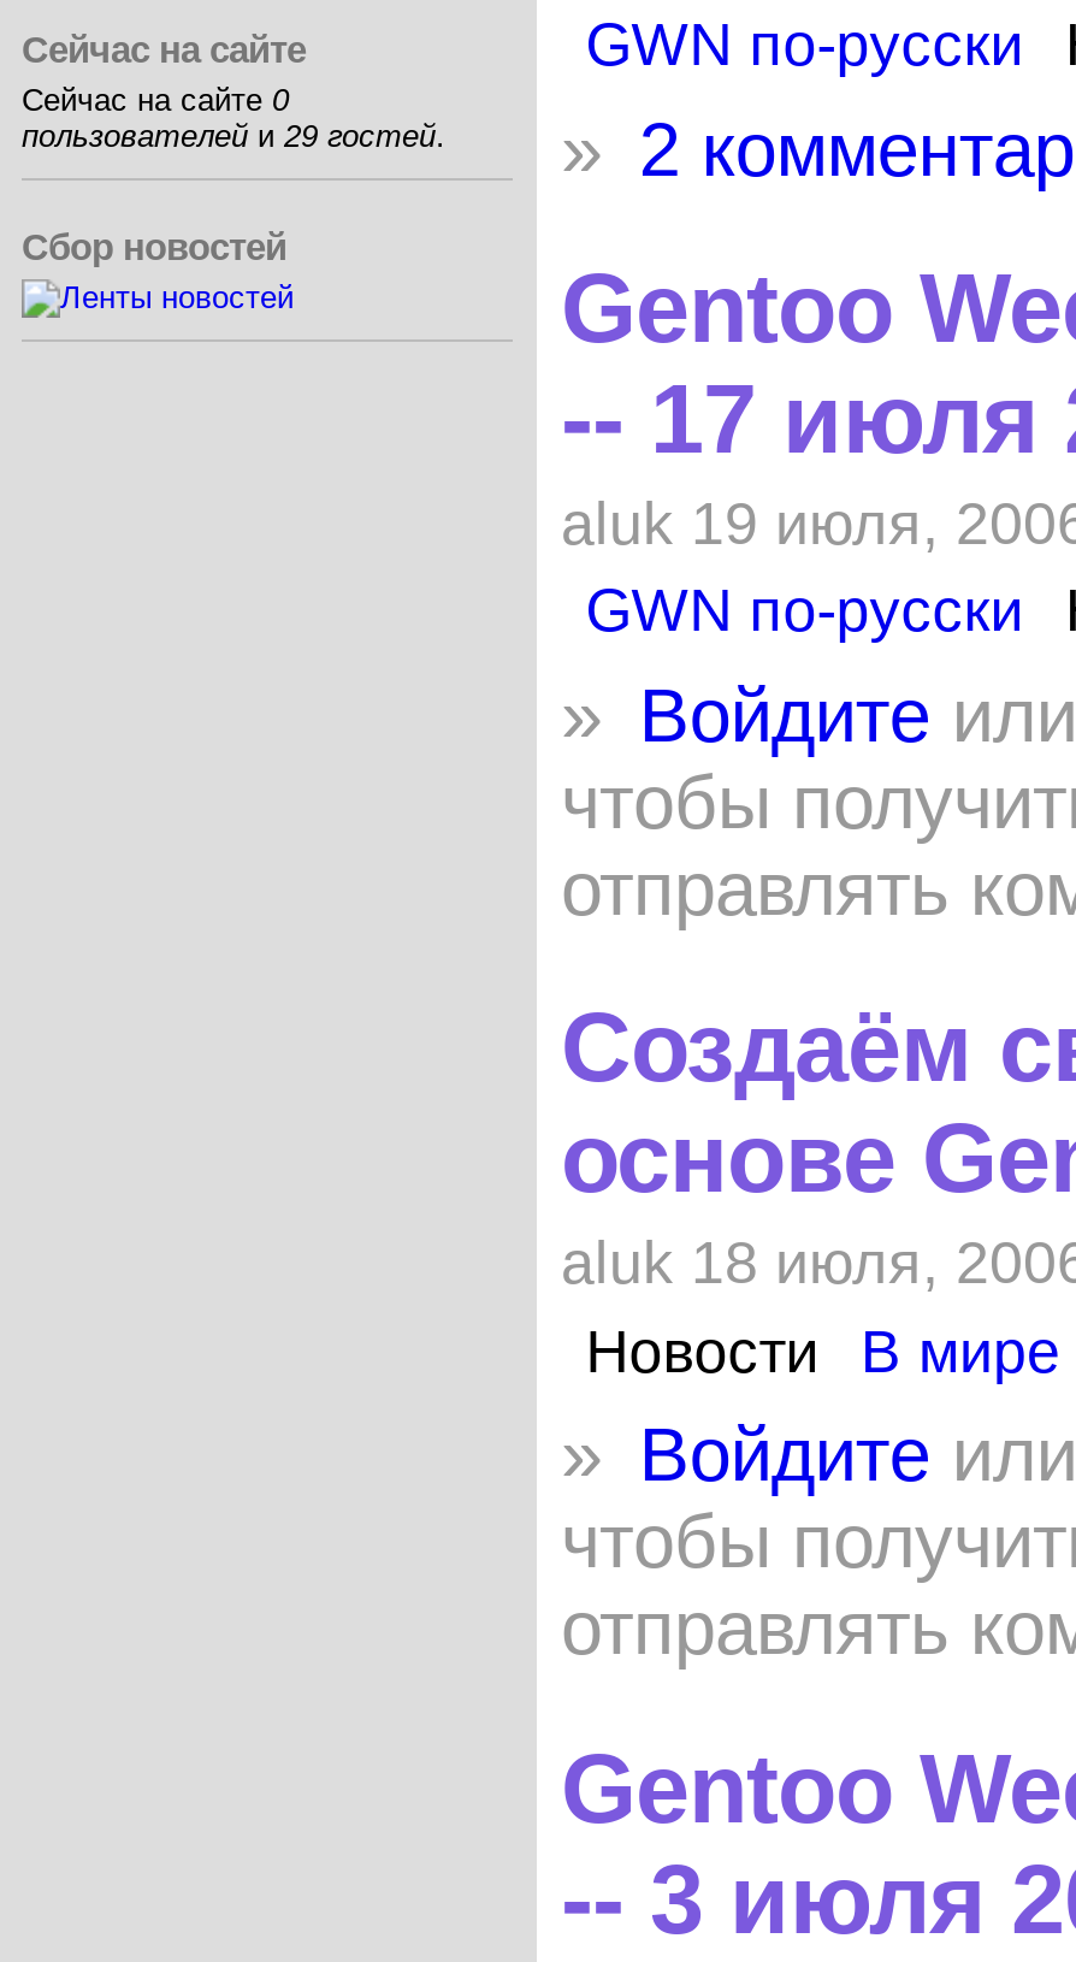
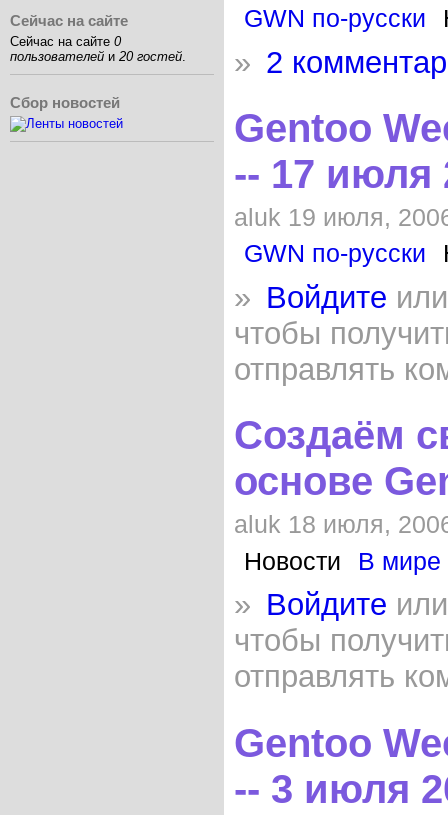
[22,118,445,155] пользователей и 29 гостей. -> [10,49,186,64] пользователей и 20 гостей.

